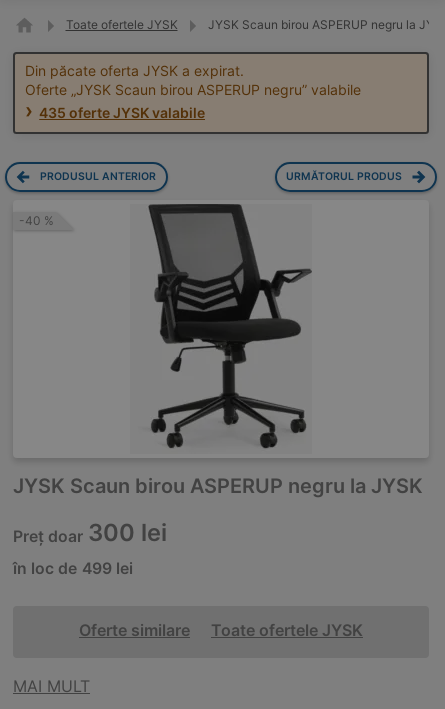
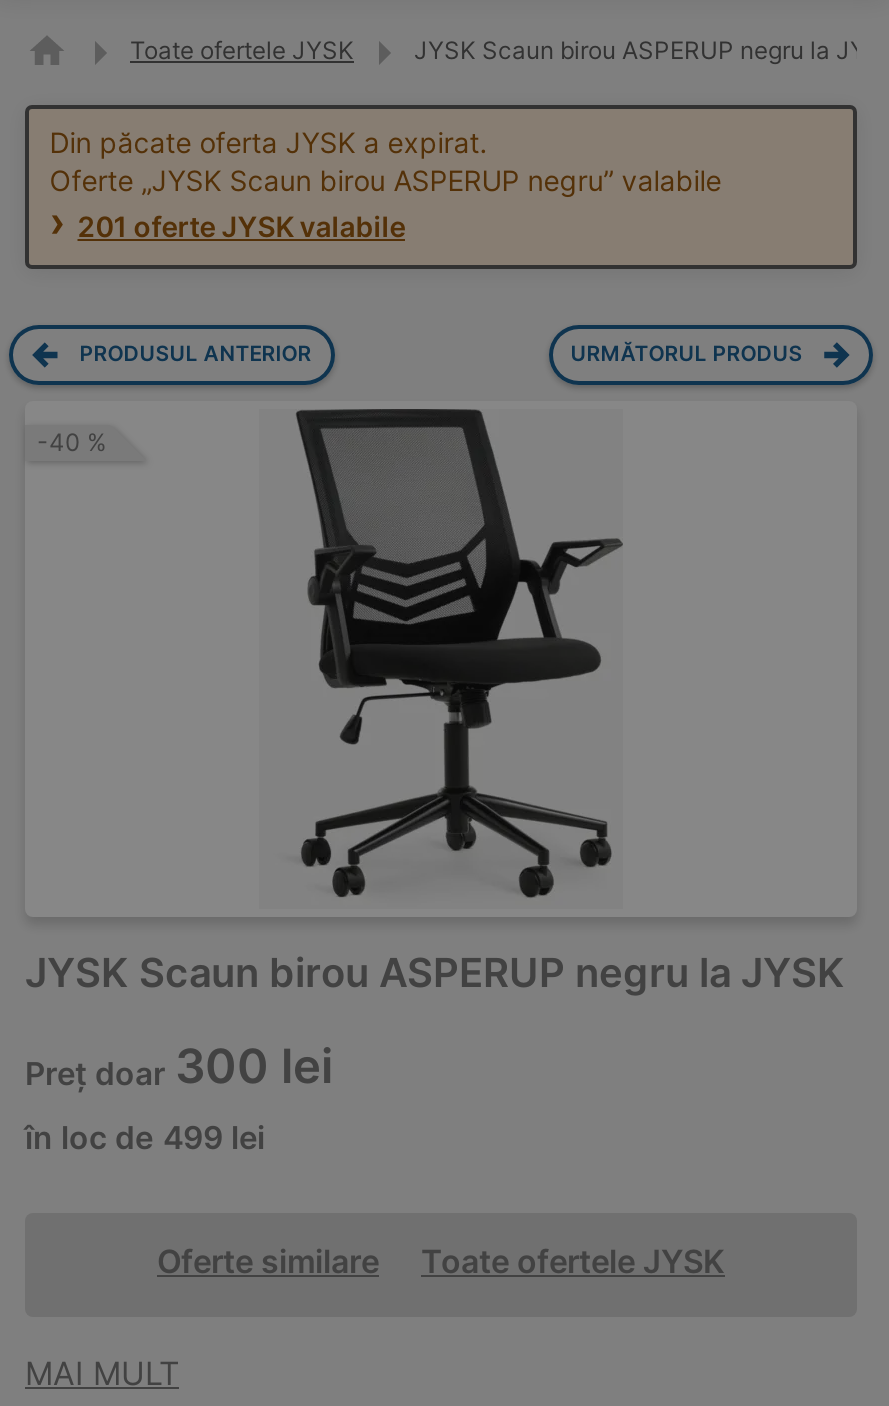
[39,103,205,120] 435 oferte JYSK valabile -> [77,208,405,242] 201 oferte JYSK valabile

